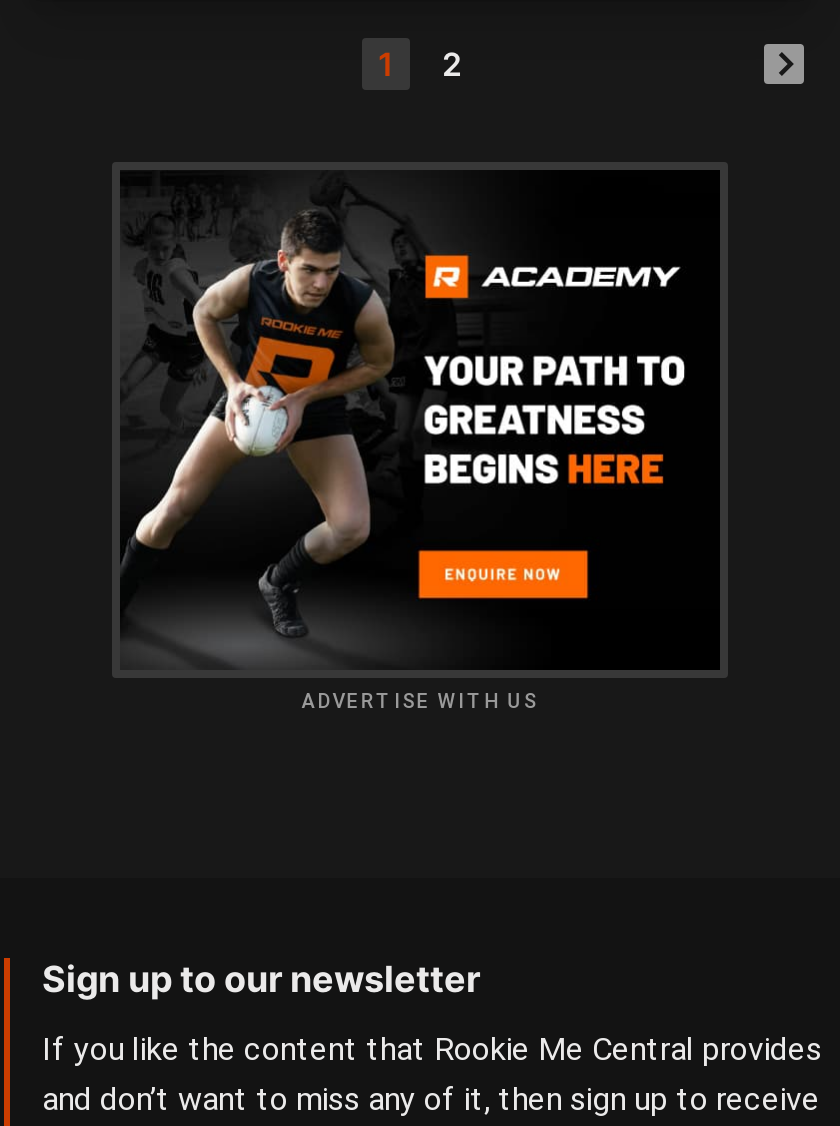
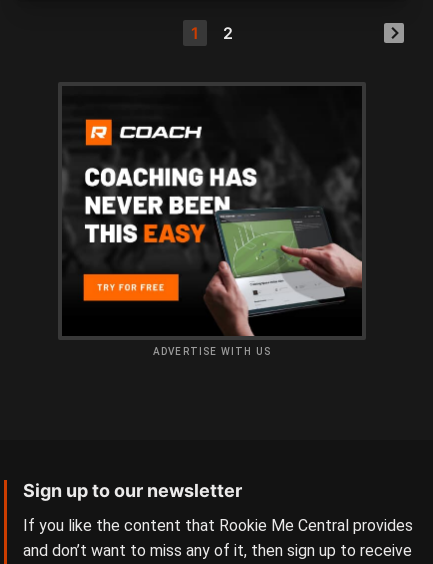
[122,208,720,670] [image] -> [63,107,363,337] [image]

